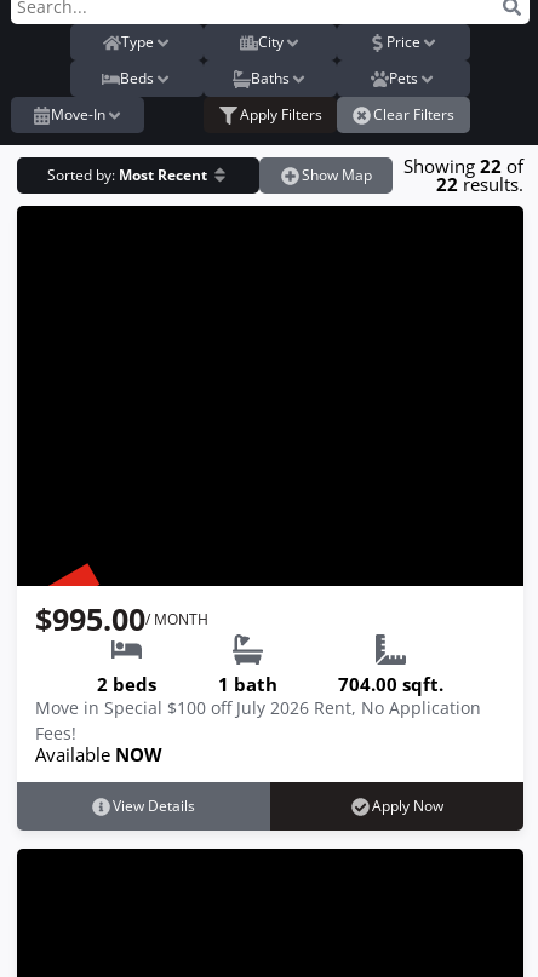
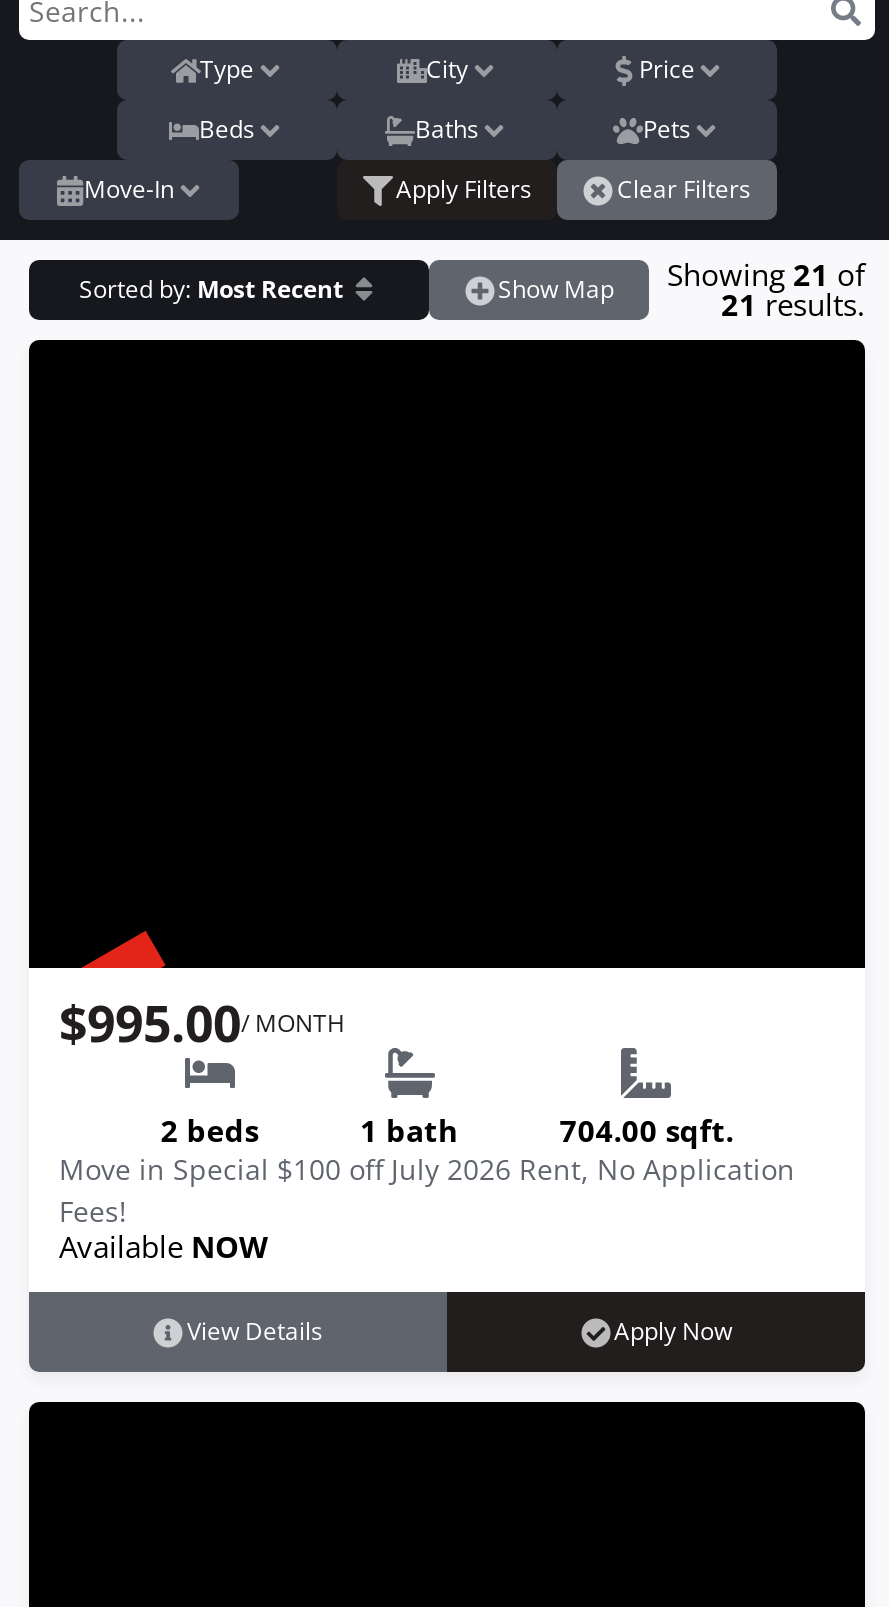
[301,154,523,185] Show Map Showing 22 of -> [498,254,865,306] Show Map Showing 21 of
[436,172,523,196] 22 results. -> [721,284,865,324] 21 results.

